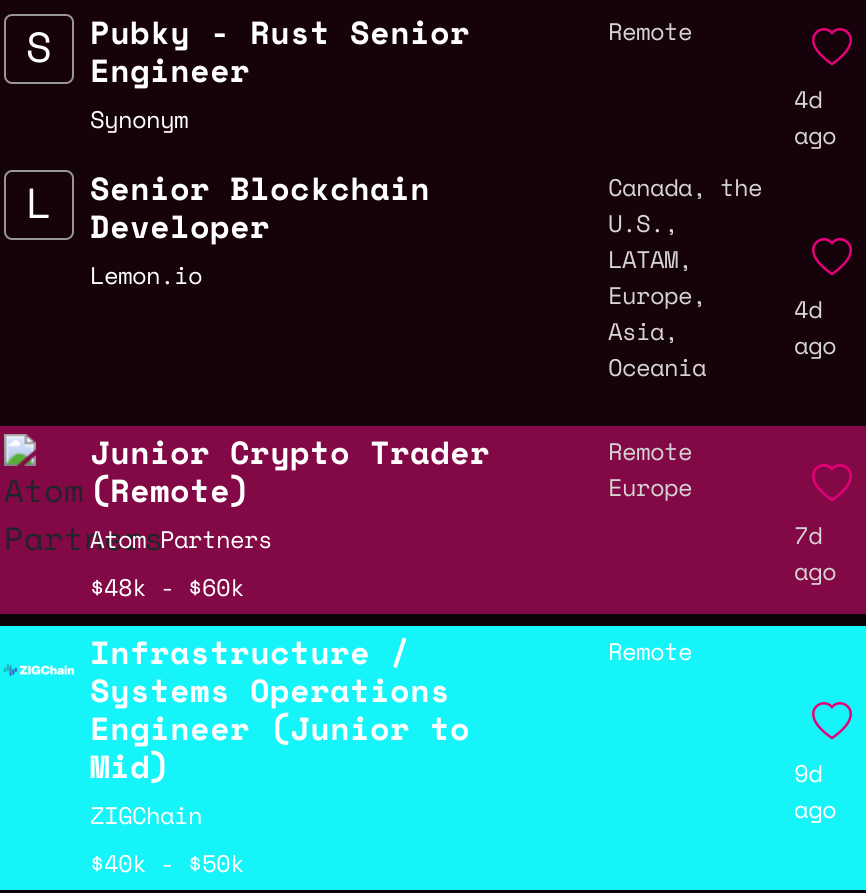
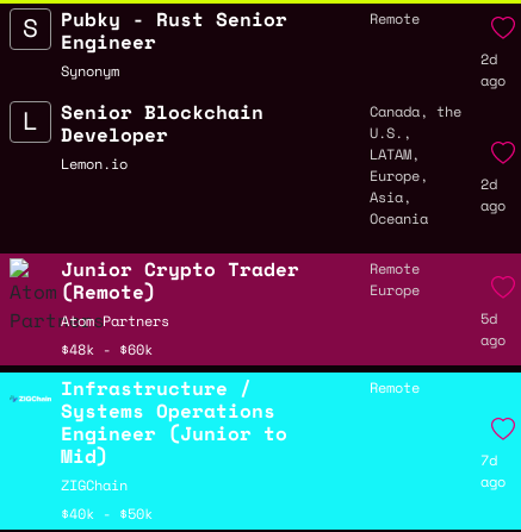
[794,83,822,117] 4d -> [480,49,497,70] 2d
[794,293,822,327] 4d -> [480,174,497,194] 2d
[794,519,822,553] 7d -> [480,309,497,329] 5d
[794,757,822,791] 9d -> [480,450,497,471] 7d

